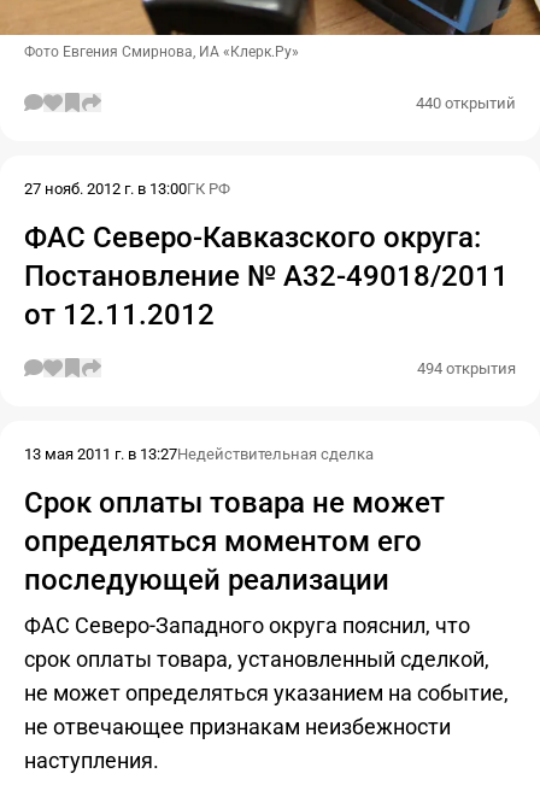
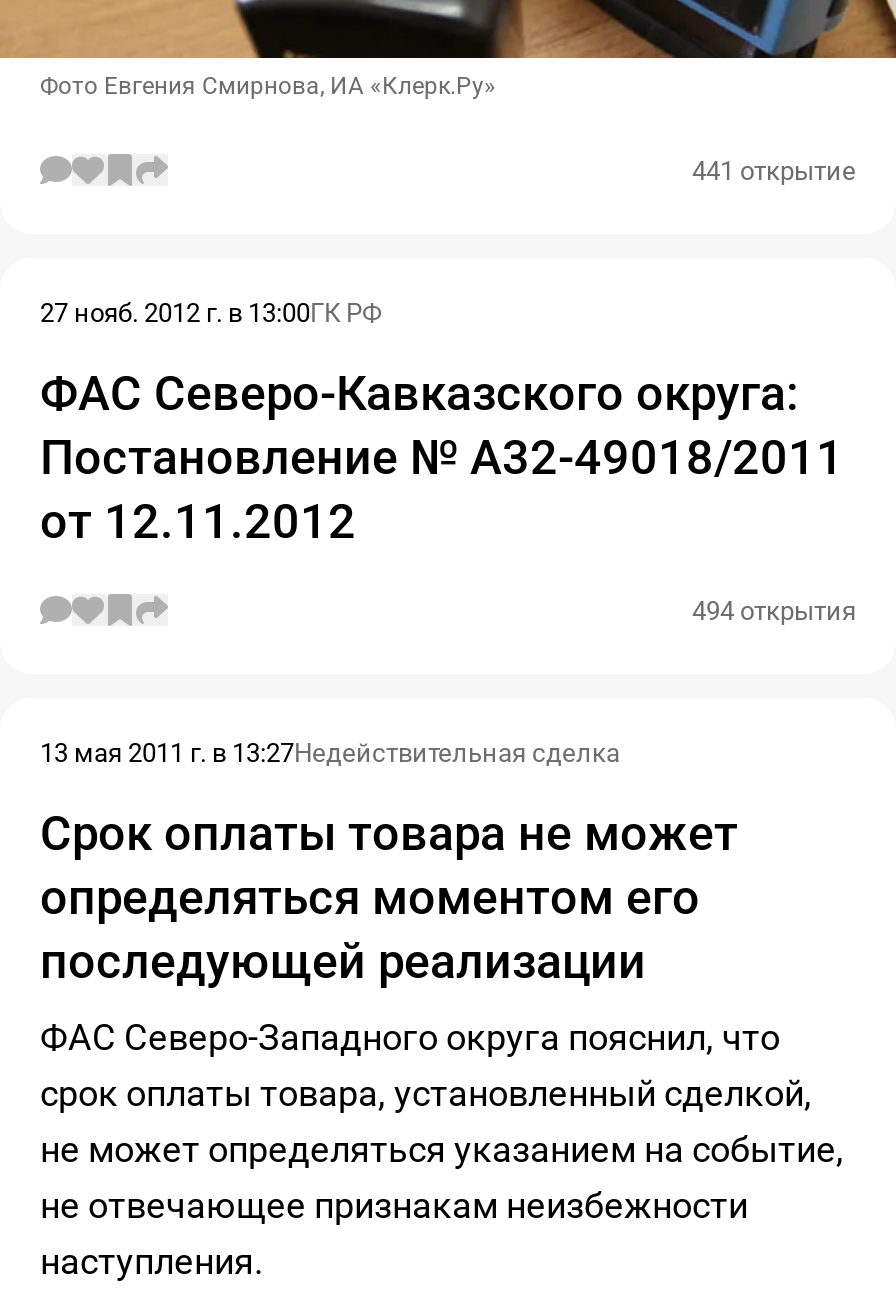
[416,94,516,112] 440 открытий -> [692,155,856,185] 441 открытие

